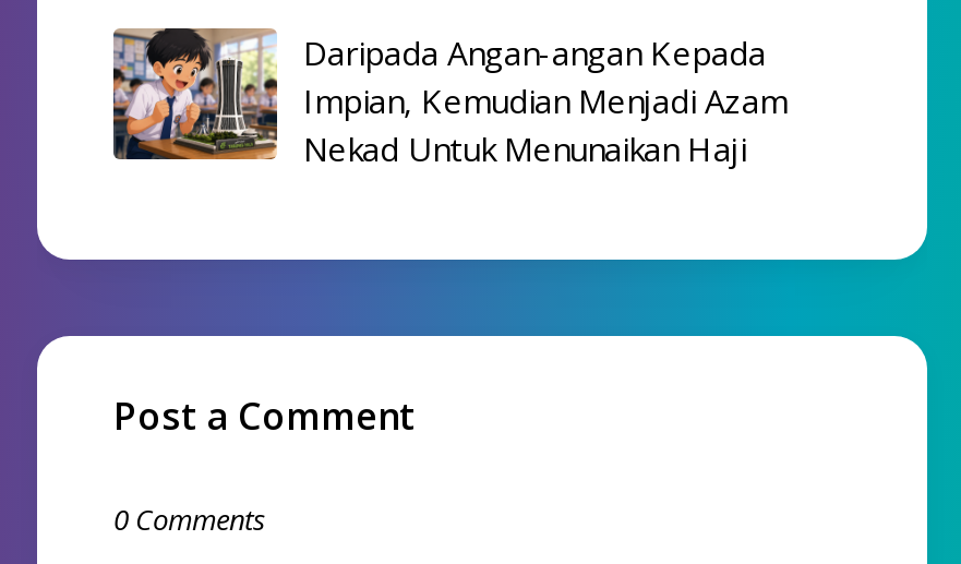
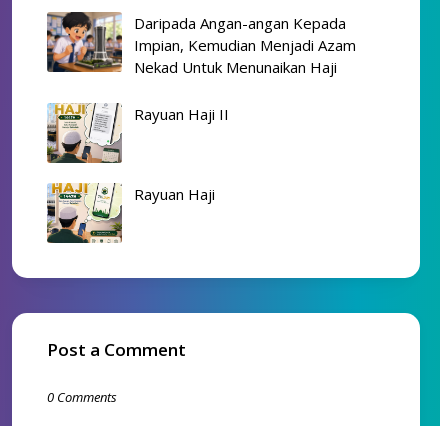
none -> [46,102,229,164] [image] | Rayuan Haji II
none -> [46,182,215,244] [image] | Rayuan Haji

